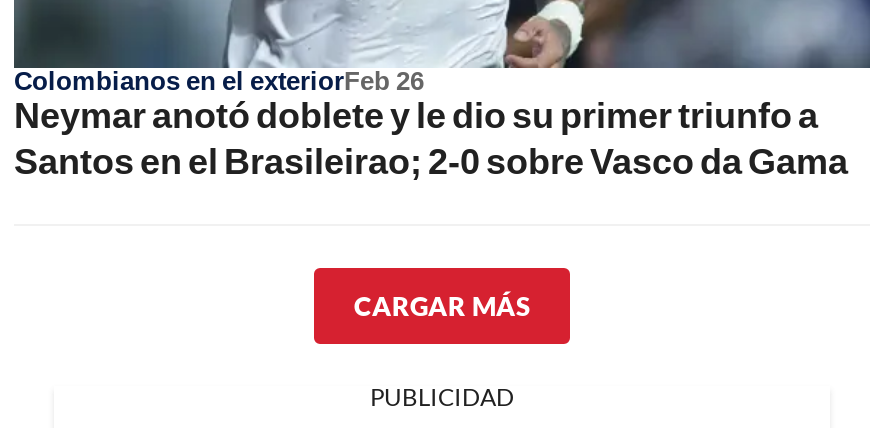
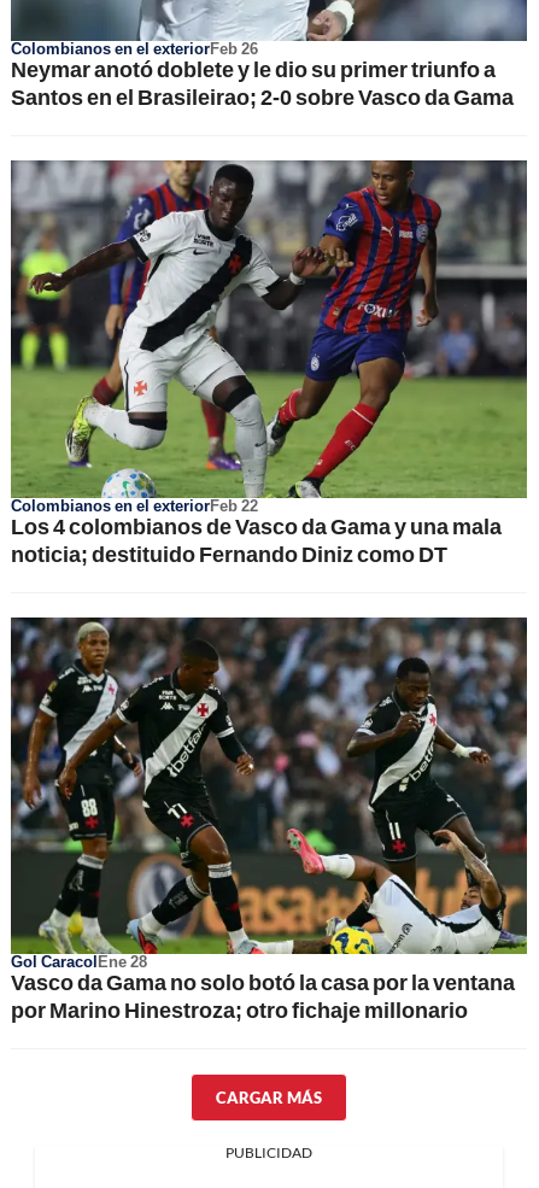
none -> [11,159,527,566] [image] | Colombianos en el exteriorFeb 22 | Los 4 colombianos de Vasco da Gama y una mala | noticia; destituido Fernando Diniz como DT
none -> [11,616,527,1023] [image] | Gol CaracolEne 28 | Vasco da Gama no solo botó la casa por la ventana | por Marino Hinestroza; otro fichaje millonario

